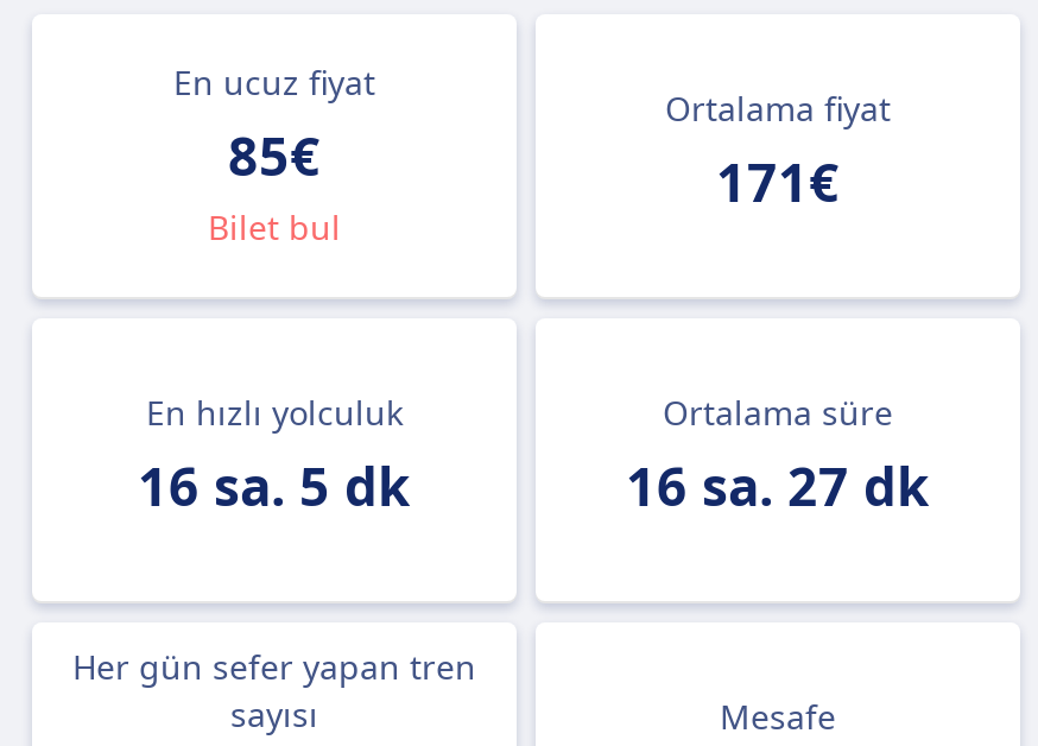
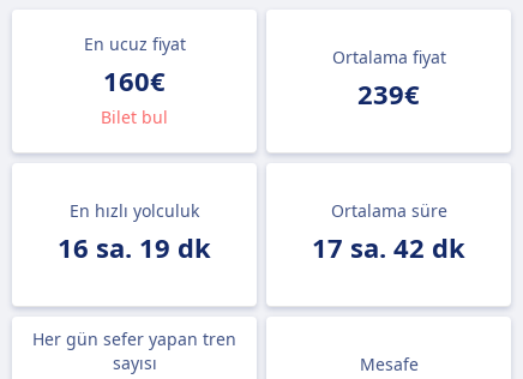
[228,119,321,190] 85€ -> [103,62,166,98] 160€
[716,145,840,216] 171€ -> [357,76,420,112] 239€
[138,449,411,520] 16 sa. 5 dk -> [58,229,211,265] 16 sa. 19 dk
[626,449,930,520] 16 sa. 27 dk -> [312,229,465,265] 17 sa. 42 dk

